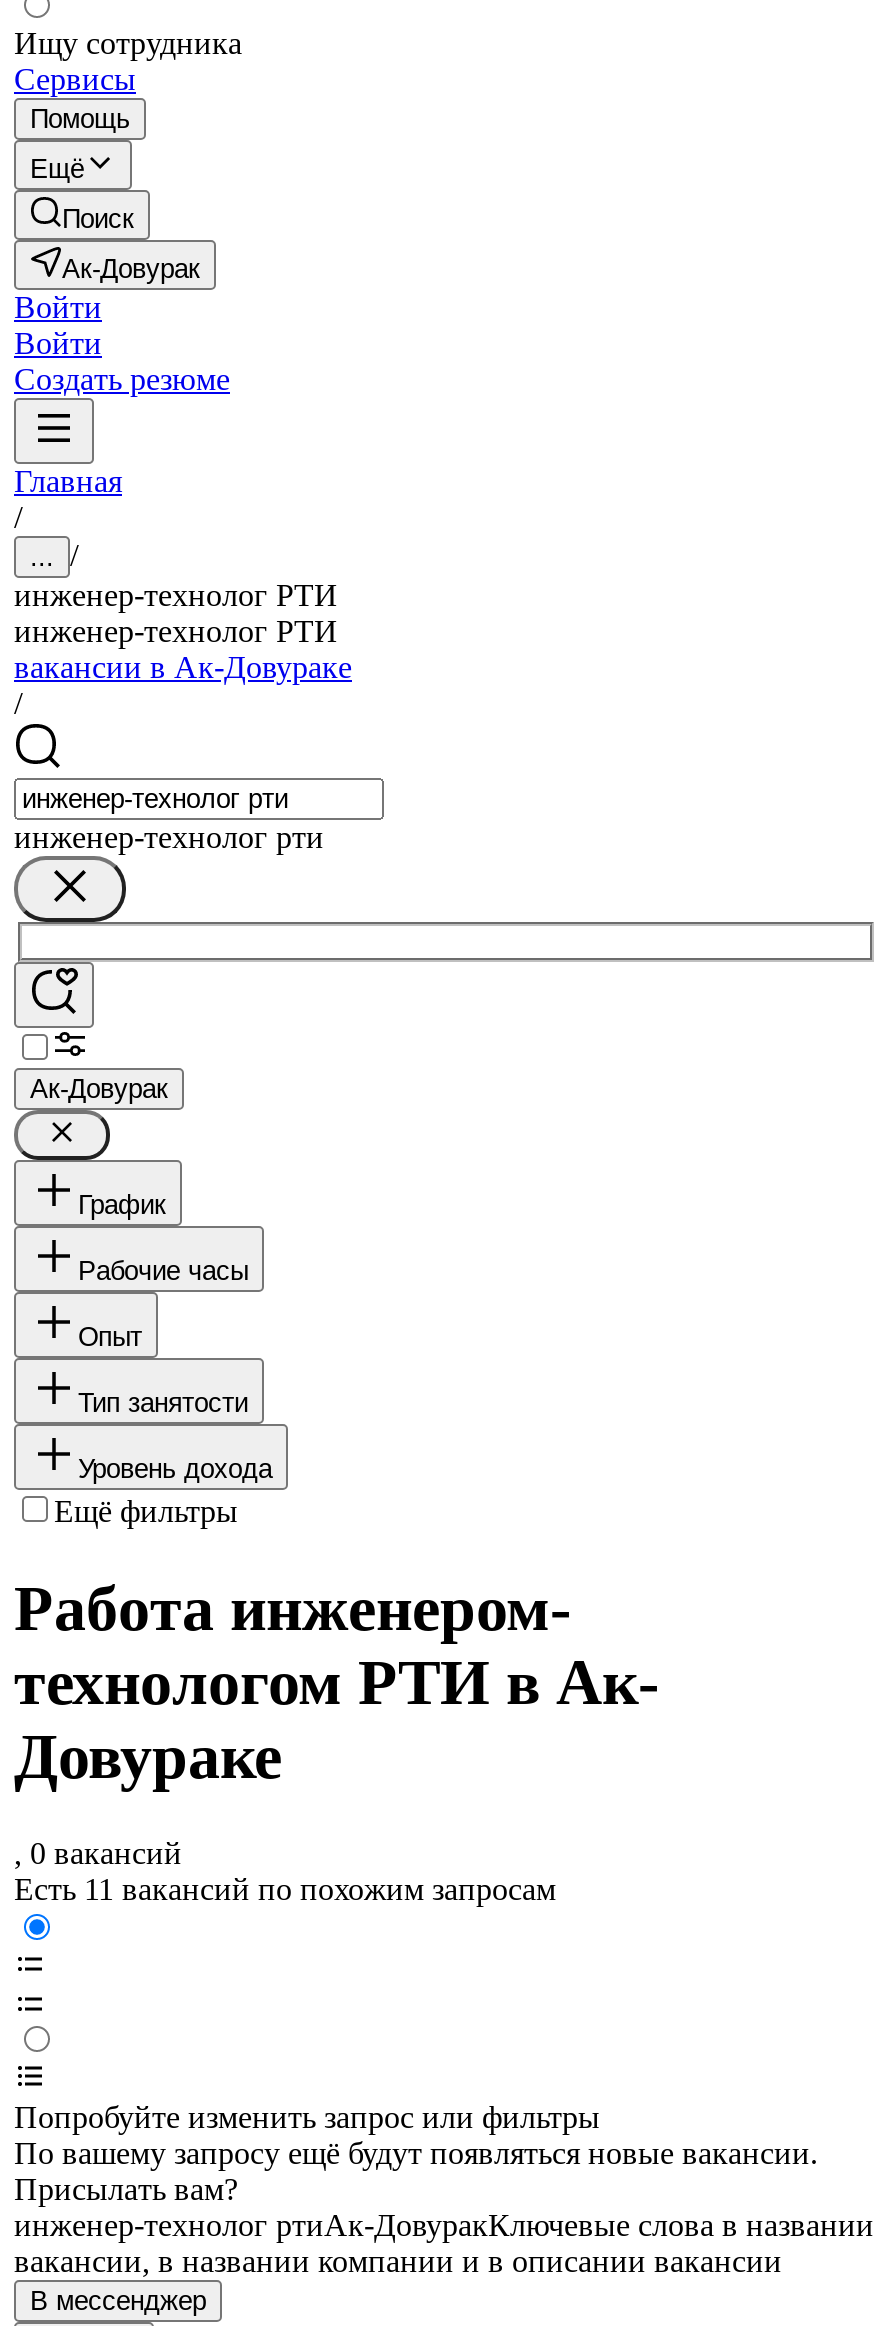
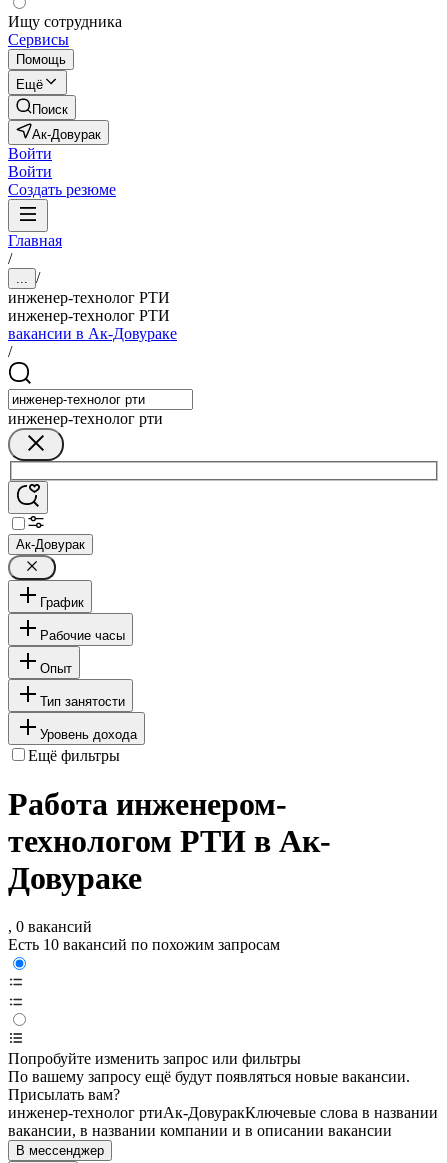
[14,1873,556,1907] Есть 11 вакансий по похожим запросам -> [8,936,280,953] Есть 10 вакансий по похожим запросам

